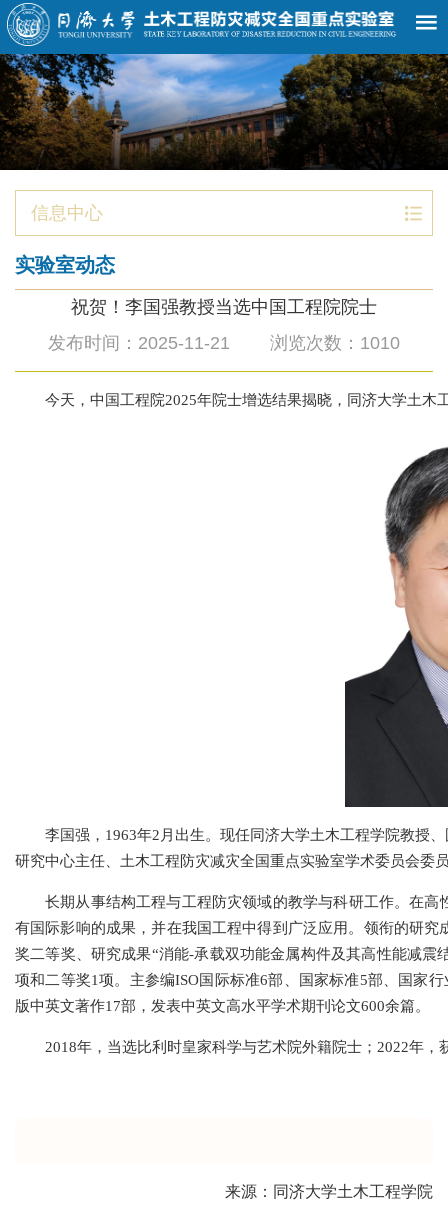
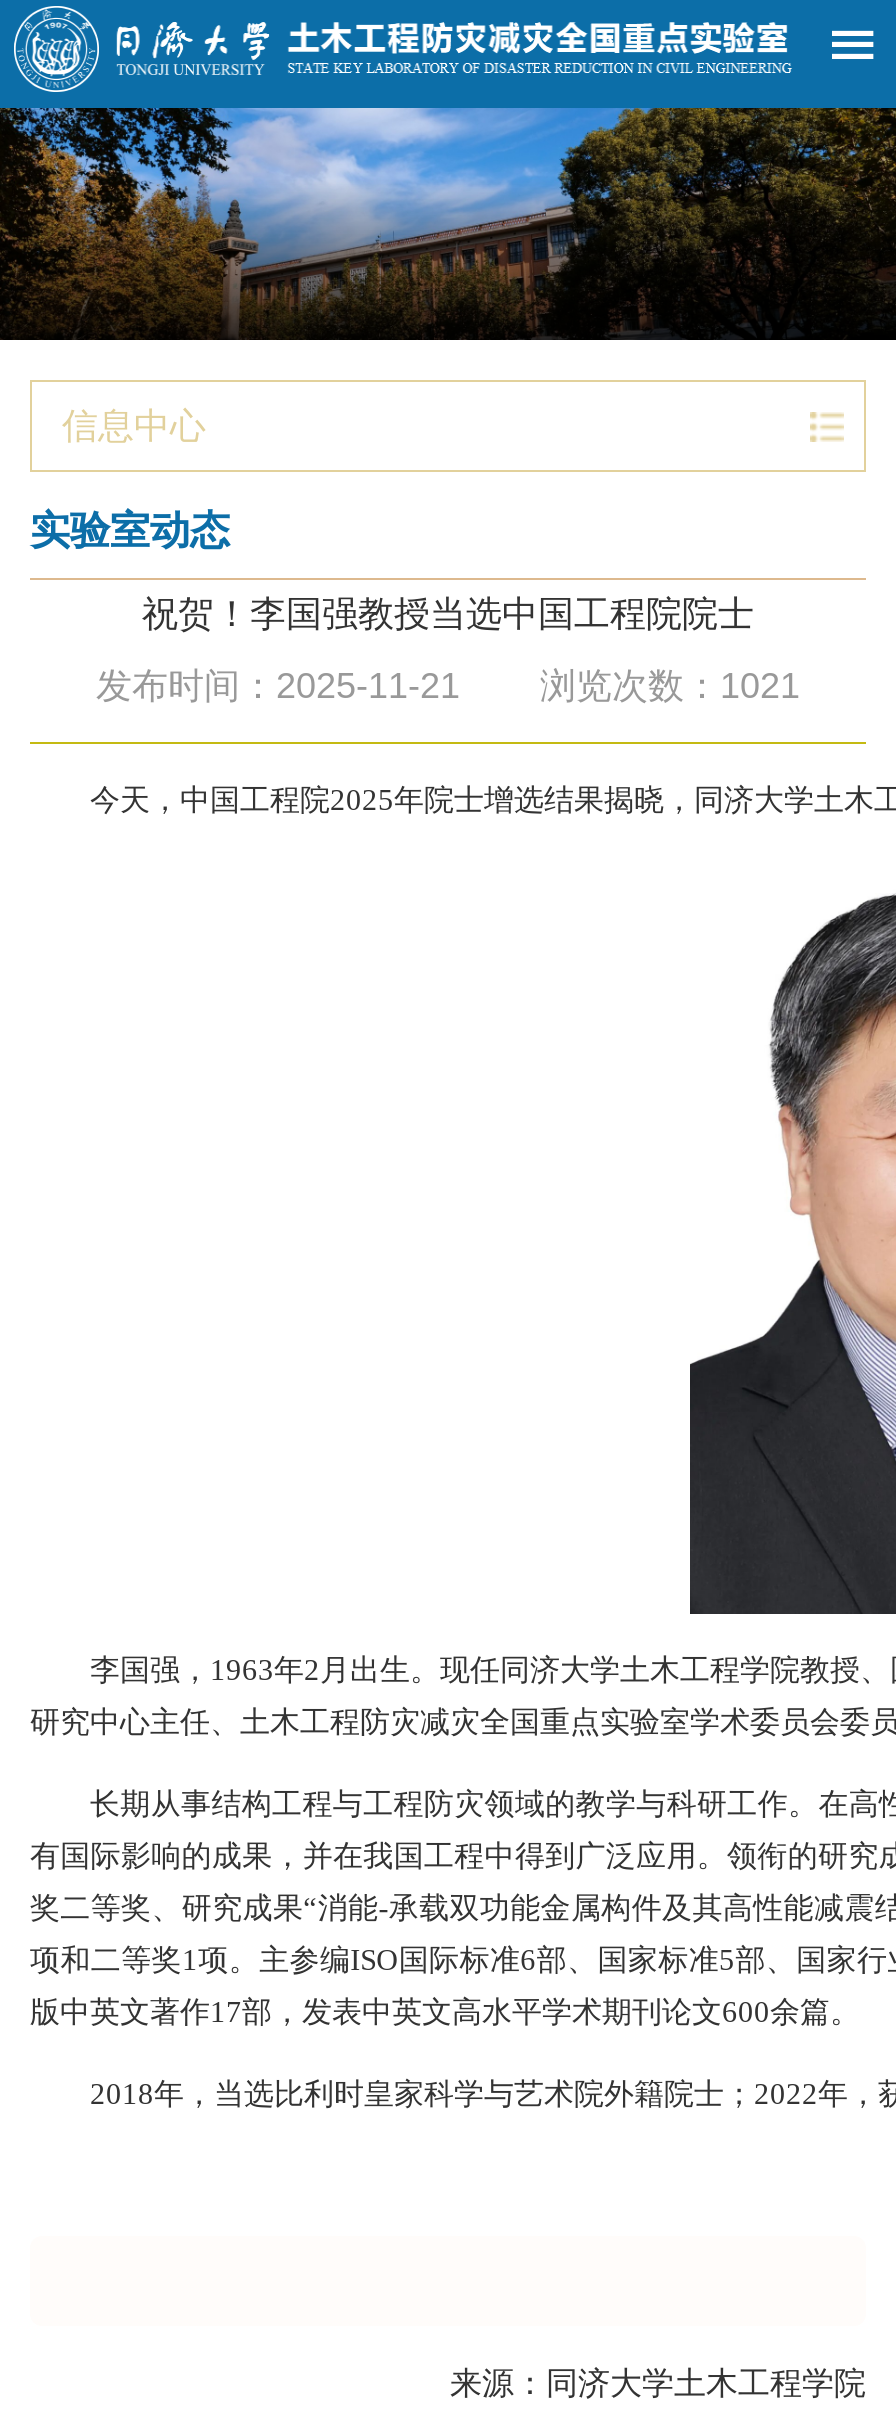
[48,333,400,353] 发布时间：2025-11-21 浏览次数：1010 -> [96,666,800,706] 发布时间：2025-11-21 浏览次数：1021

